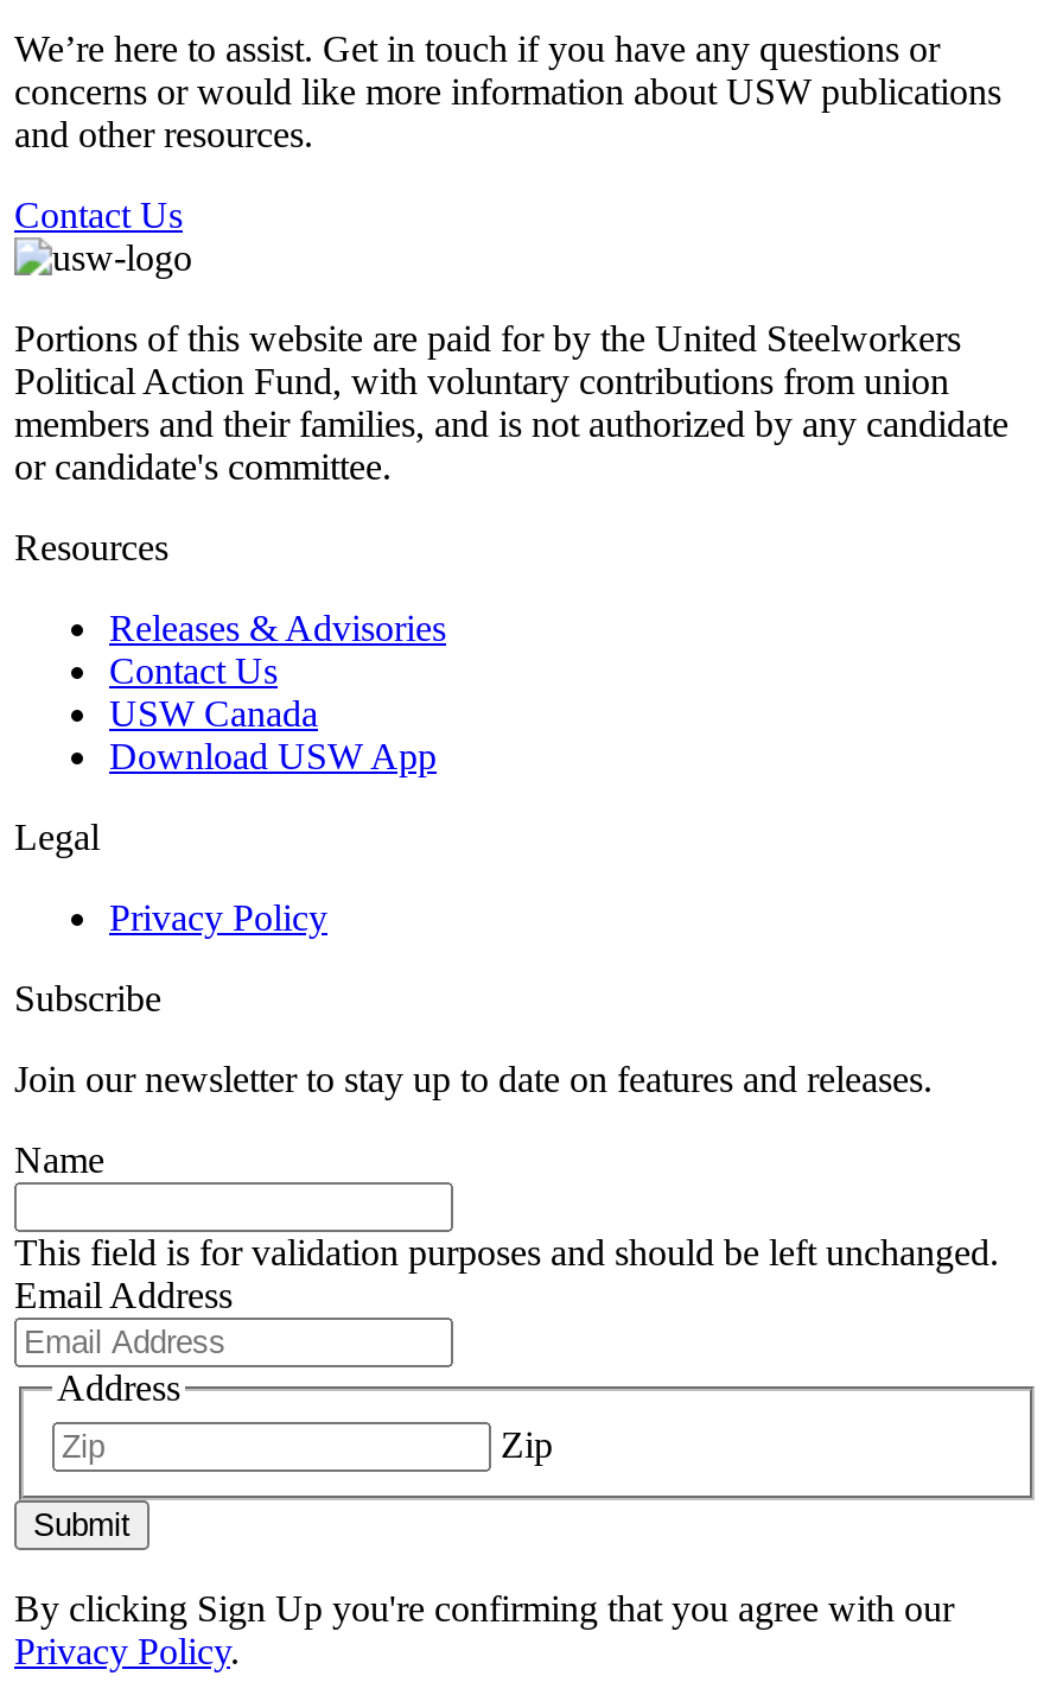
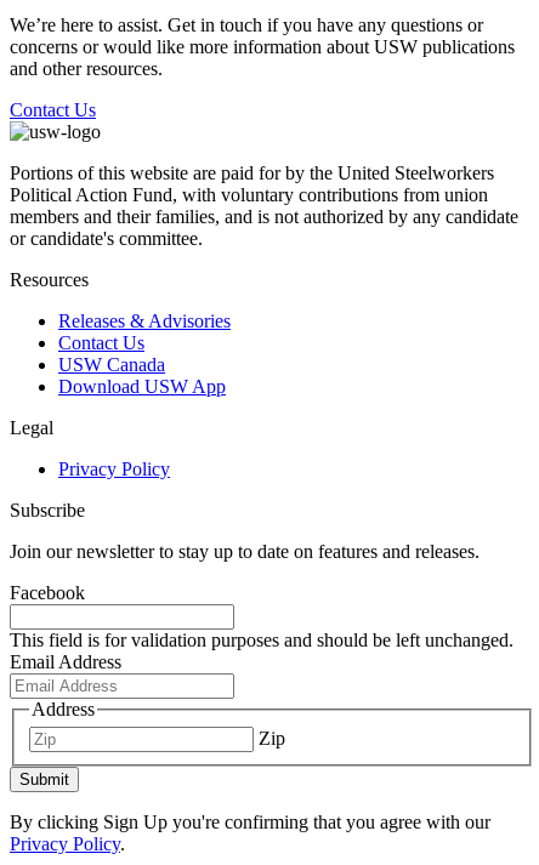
[14,1139,104,1179] Name -> [10,582,85,603] Facebook

